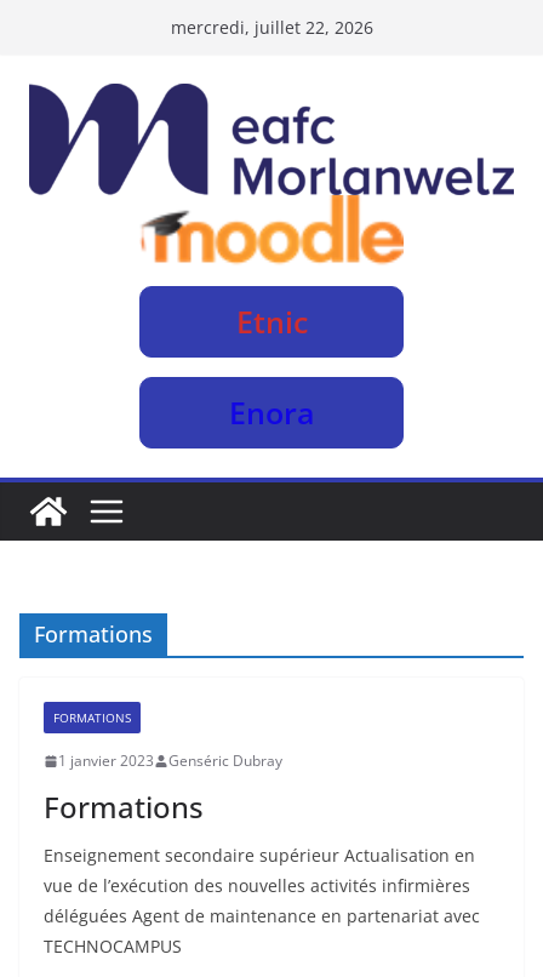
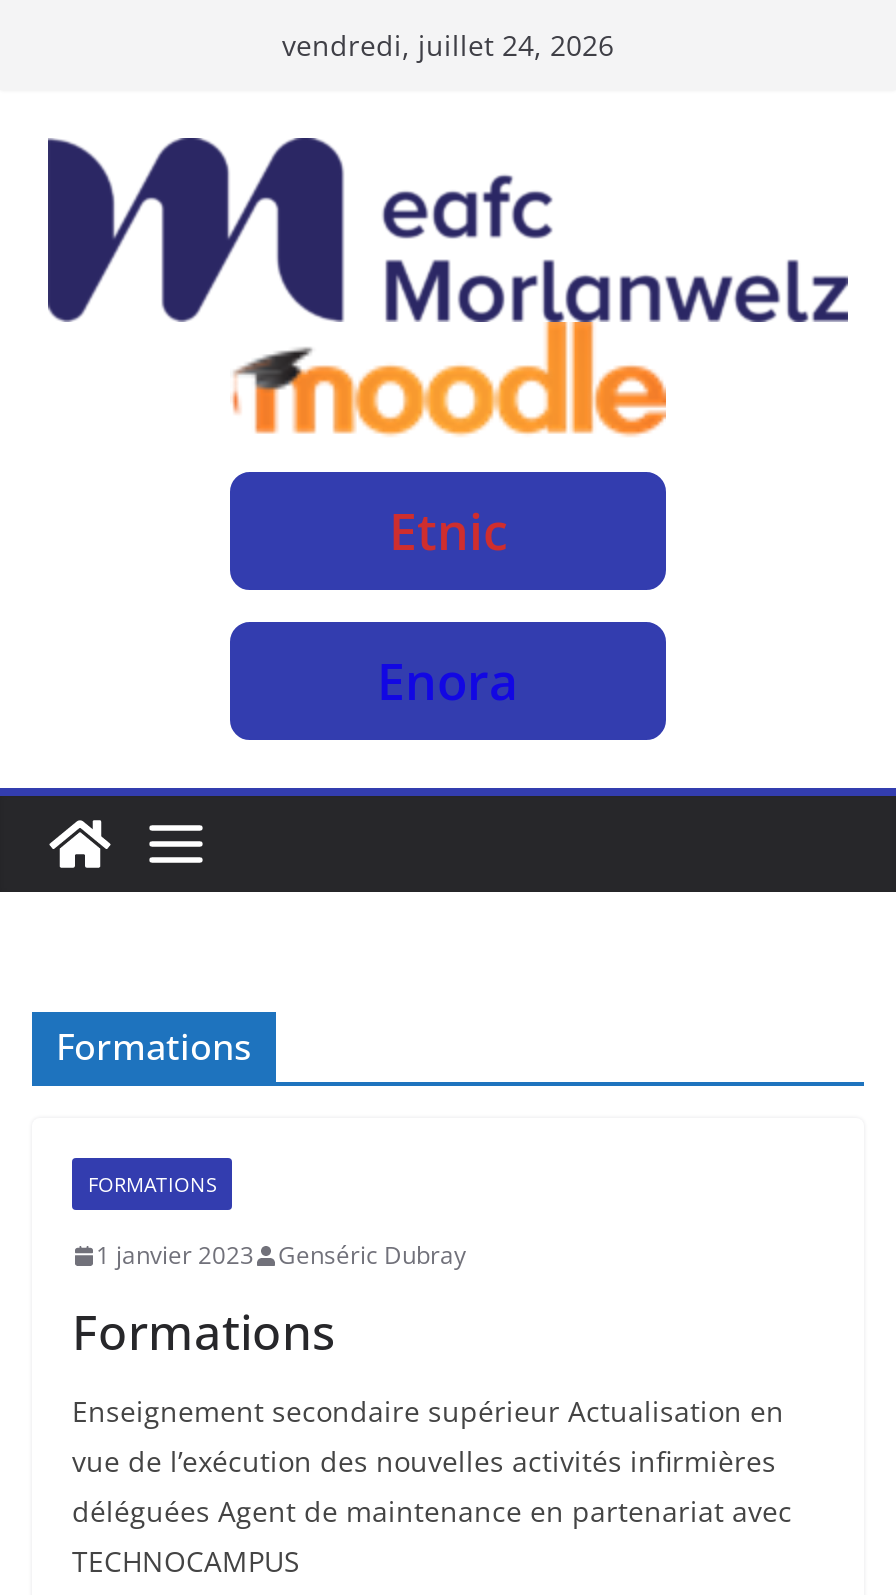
[170,16,373,39] mercredi, juillet 22, 2026 -> [282,26,614,64] vendredi, juillet 24, 2026

